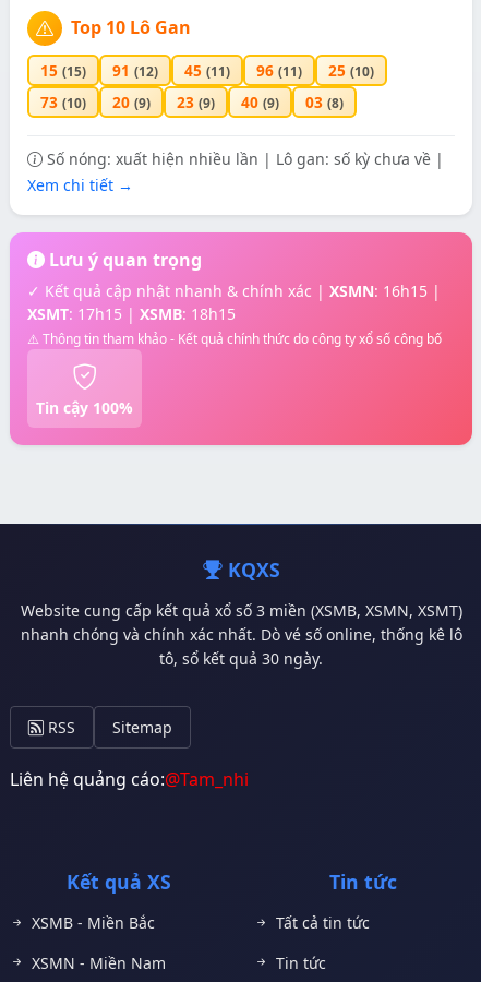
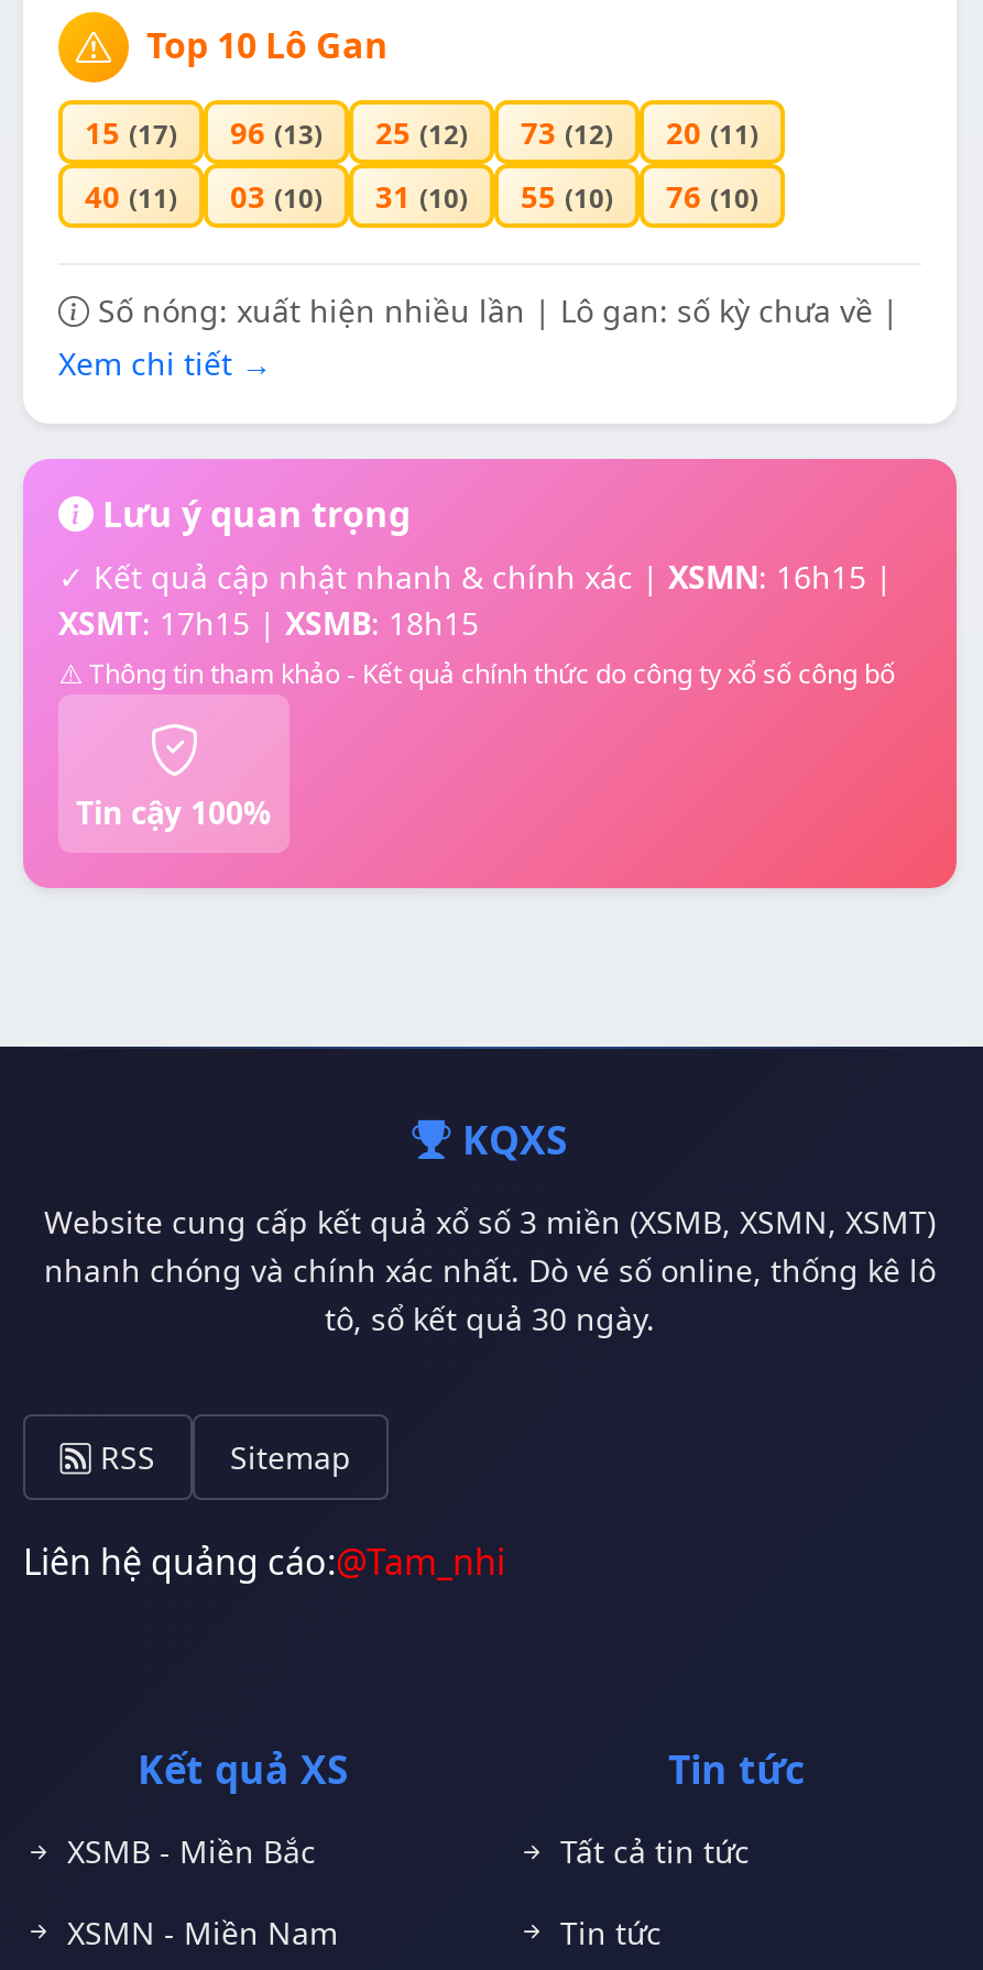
[40,60,86,81] 15 (15) -> [85,111,177,153] 15 (17)
[112,60,158,81] 91 (12) -> [230,111,323,153] 96 (13)
[184,60,230,81] 45 (11) -> [375,111,468,153] 25 (12)
[256,60,302,81] 96 (11) -> [521,111,613,153] 73 (12)
[328,60,374,81] 25 (10) -> [666,111,758,153] 20 (11)
[40,91,86,112] 73 (10) -> [85,175,177,216] 40 (11)
[112,91,151,112] 20 (9) -> [230,175,323,216] 03 (10)
[177,91,215,112] 23 (9) -> [375,175,468,216] 31 (10)
[241,91,279,112] 40 (9) -> [521,175,613,216] 55 (10)
[305,91,344,112] 03 (8) -> [666,175,758,216] 76 (10)

